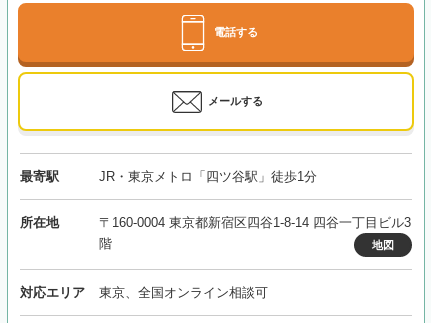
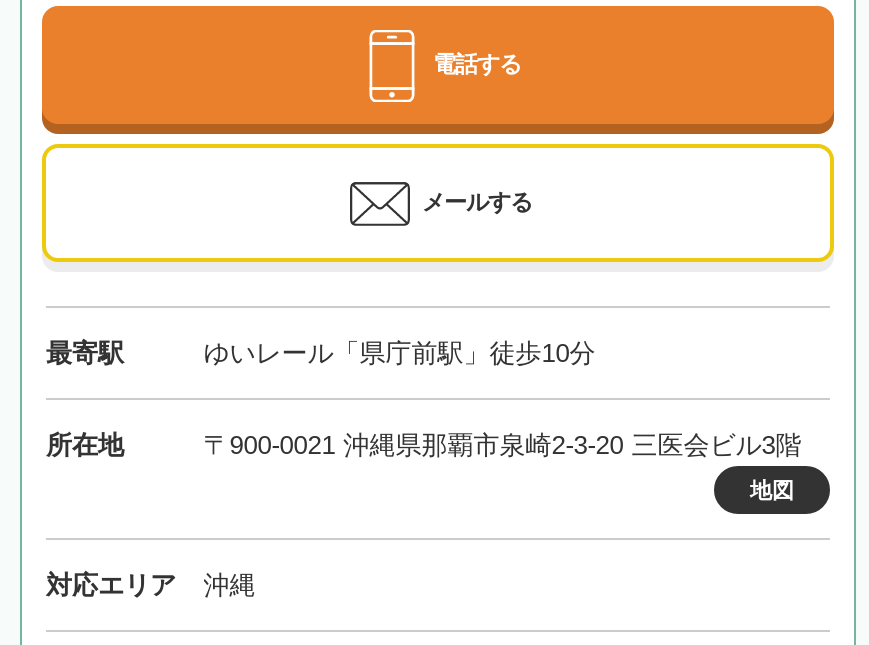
[99,169,317,184] JR・東京メトロ「四ツ谷駅」徒歩1分 -> [203,339,595,369] ゆいレール「県庁前駅」徒歩10分
[99,215,411,251] 〒160-0004 東京都新宿区四谷1-8-14 四谷一丁目ビル3 | 階 -> [203,431,801,461] 〒900-0021 沖縄県那覇市泉崎2-3-20 三医会ビル3階
[99,285,268,300] 東京、全国オンライン相談可 -> [203,571,255,601] 沖縄

